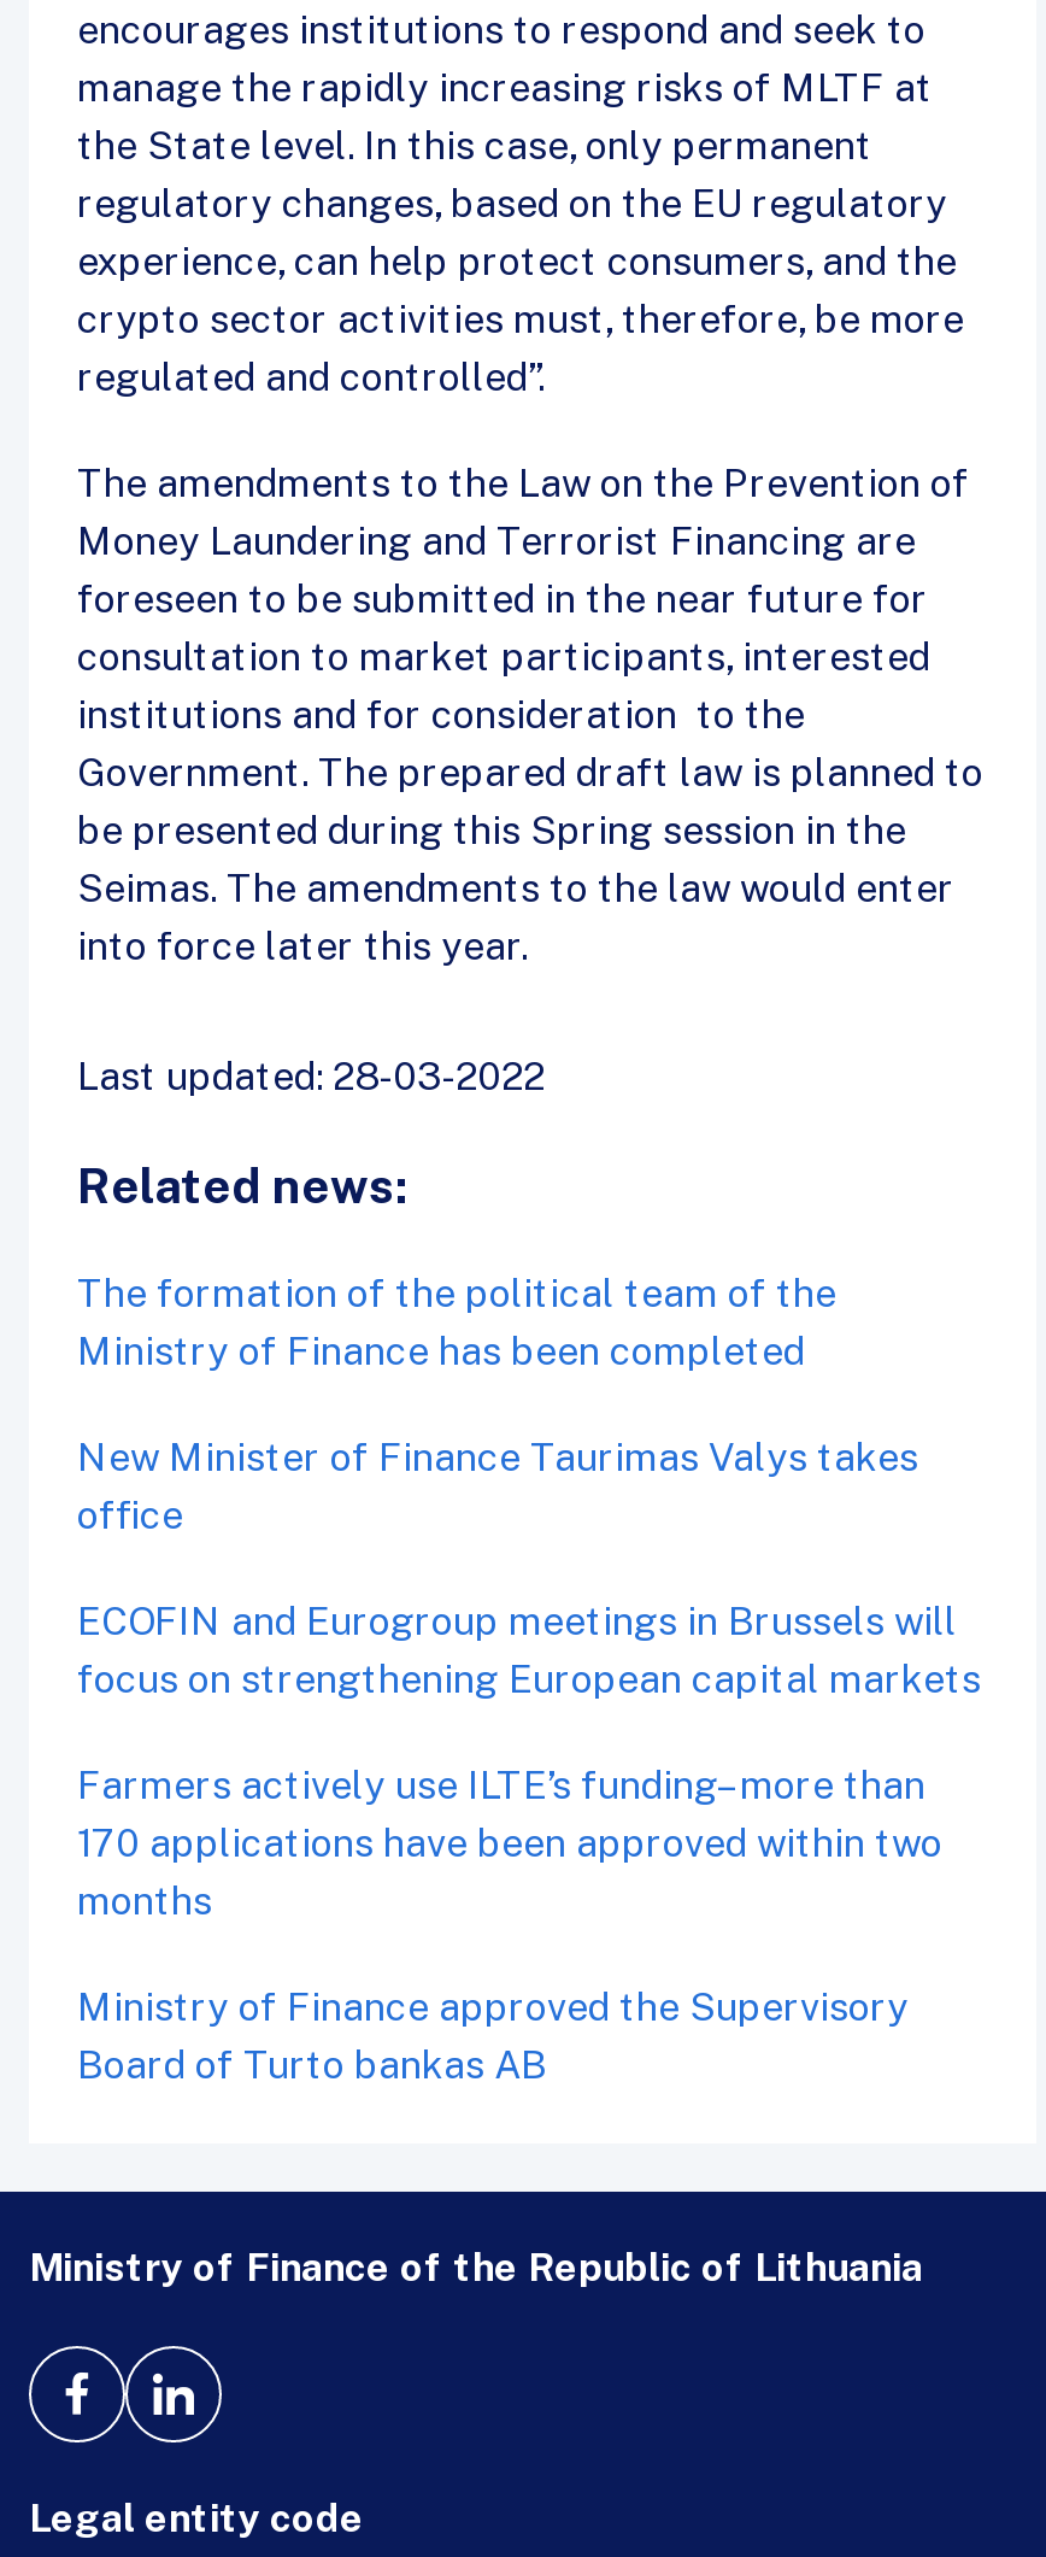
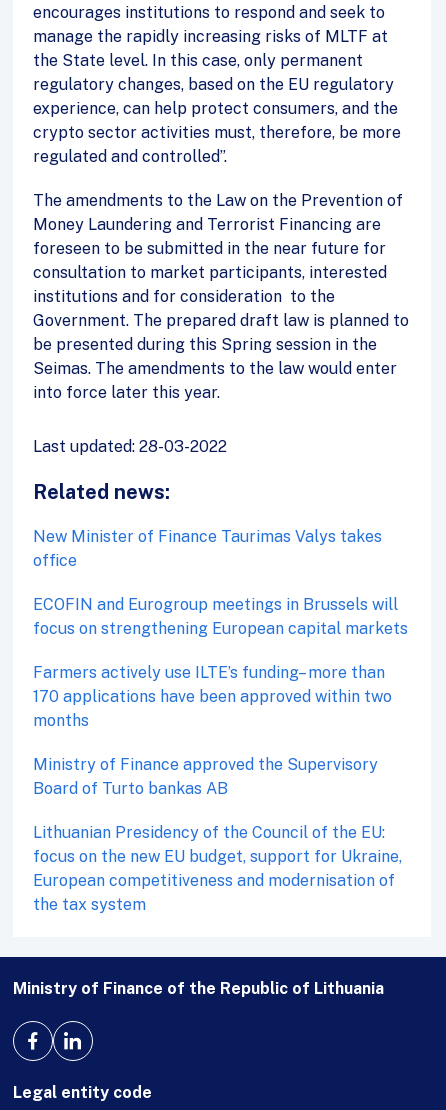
[77,1271,836,1374] The formation of the political team of the | Ministry of Finance has been completed -> none
moved [77,1435,981,2088] -> [33,527,408,798]: New Minister of Finance Taurimas Valys takes | office | ECOFIN and Eurogroup meetings in Brussels will | ... | Ministry of Finance approved the Supervisory | Board of Turto bankas AB
none -> [33,823,402,914] Lithuanian Presidency of the Council of the EU: | focus on the new EU budget, support for Ukraine, | European competitiveness and modernisation of | the tax system

